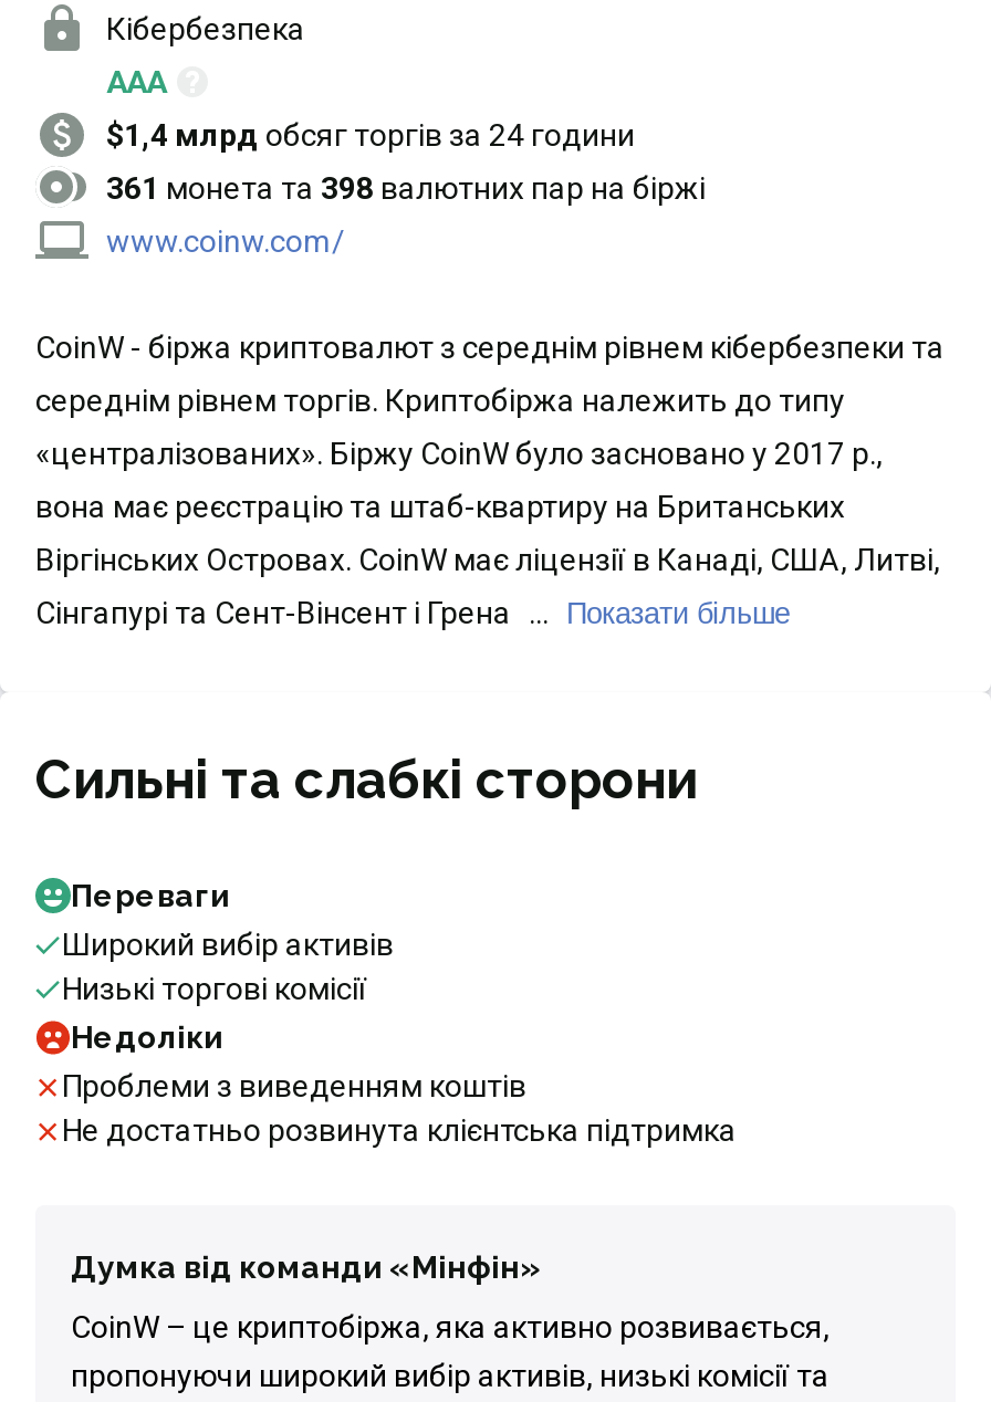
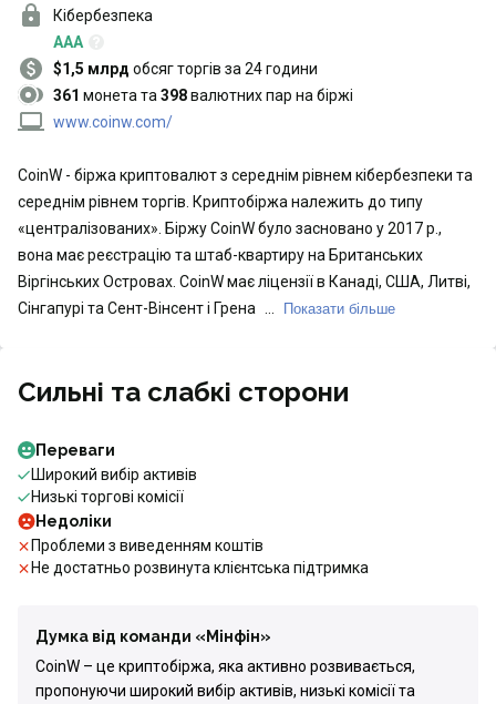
[106,117,635,153] $1,4 млрд обсяг торгів за 24 години -> [53,60,318,78] $1,5 млрд обсяг торгів за 24 години

